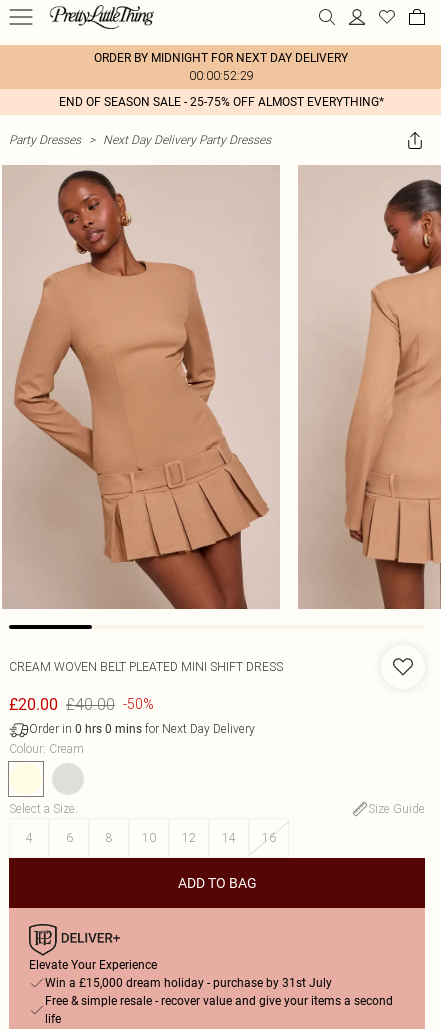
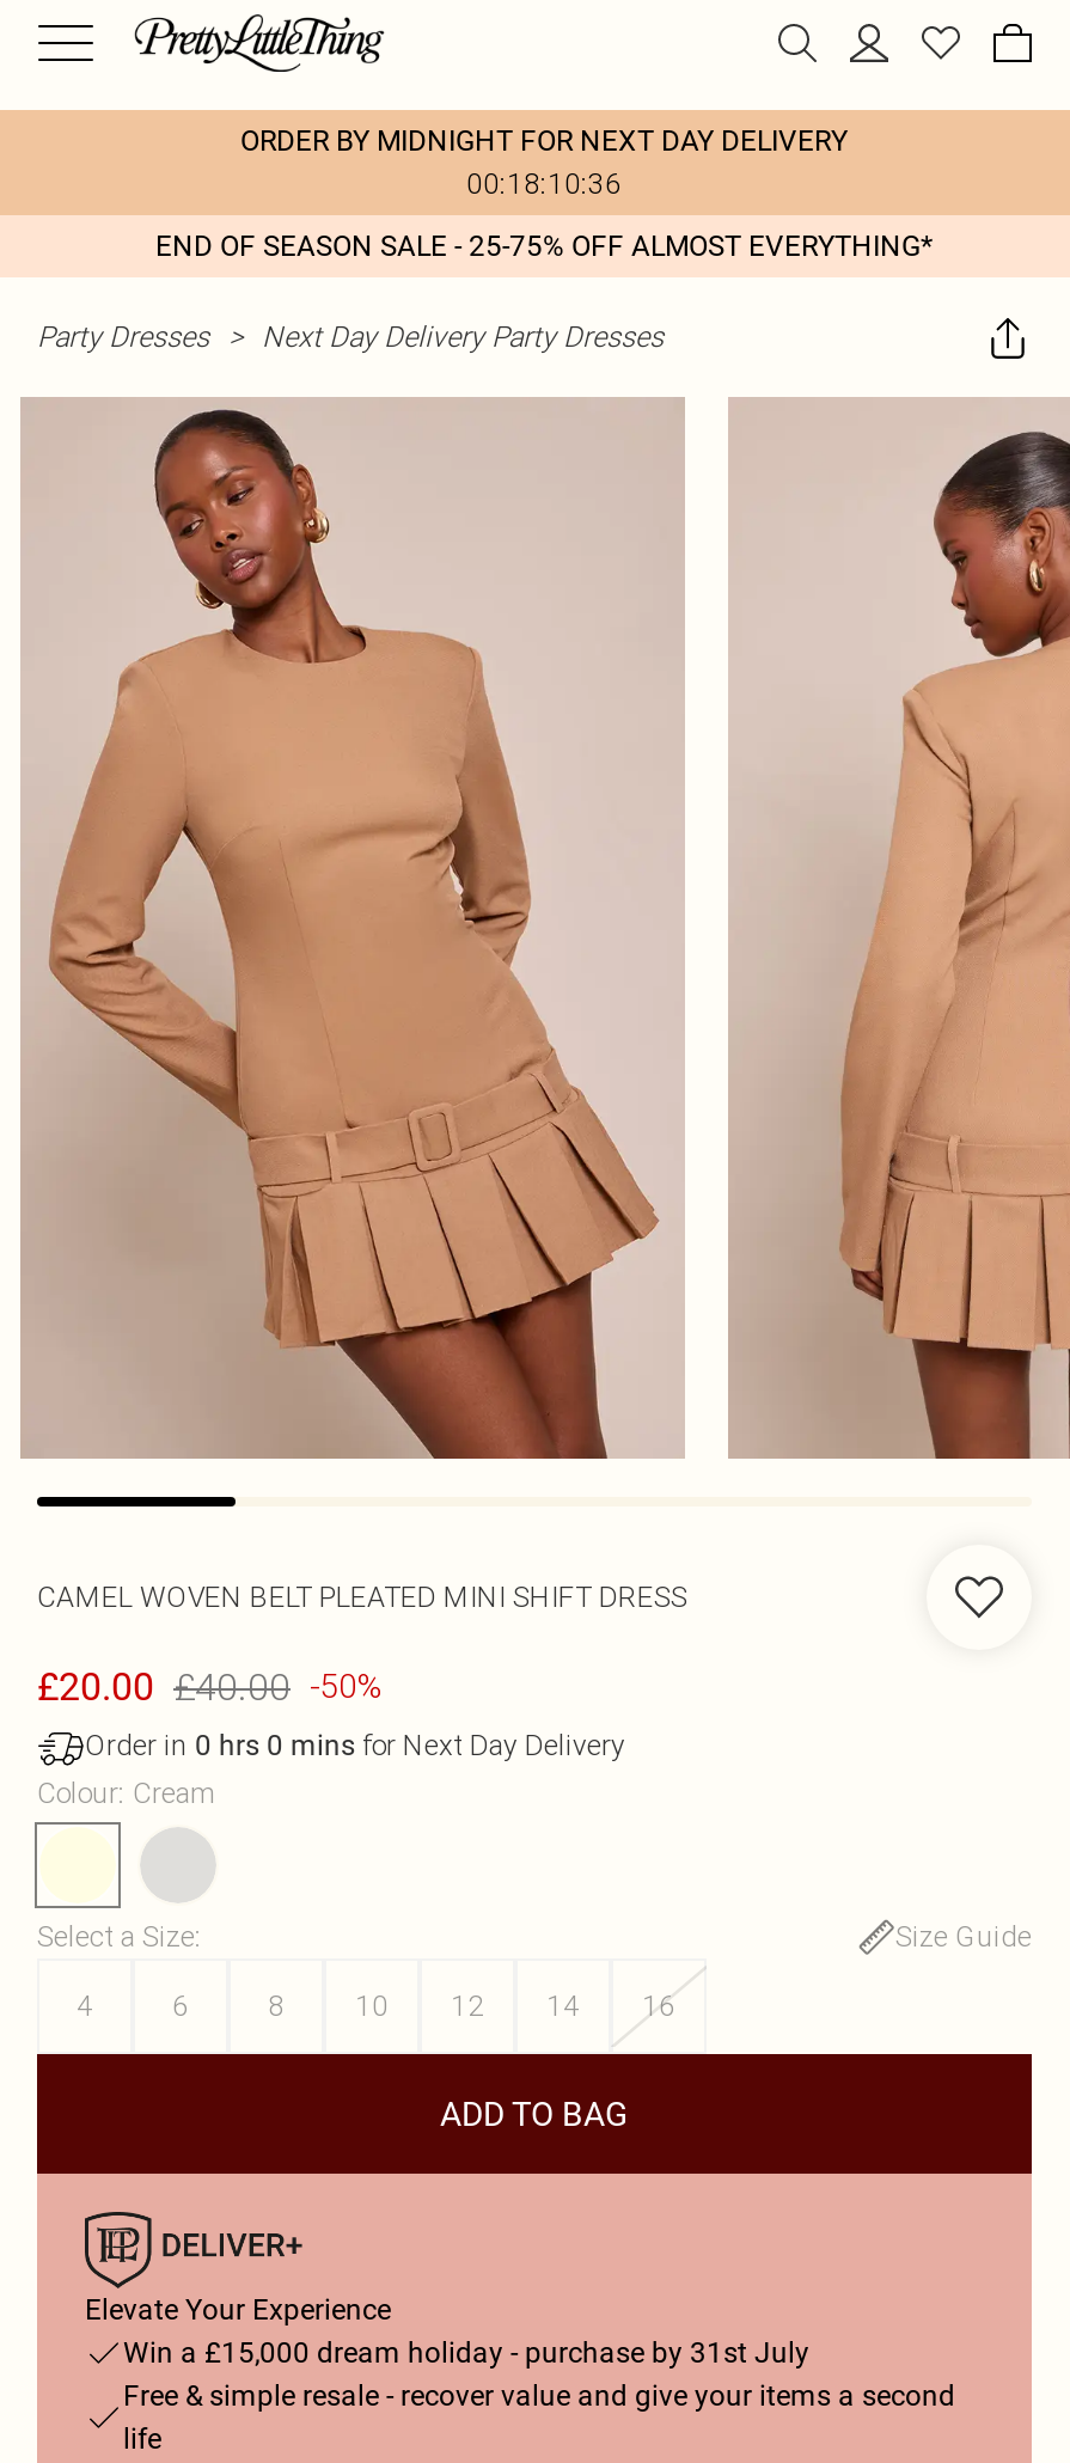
[188,68,253,83] 00:00:52:29 -> [466,165,622,201] 00:18:10:36
[9,659,283,674] CREAM WOVEN BELT PLEATED MINI SHIFT DRESS -> [37,1578,687,1614] CAMEL WOVEN BELT PLEATED MINI SHIFT DRESS

